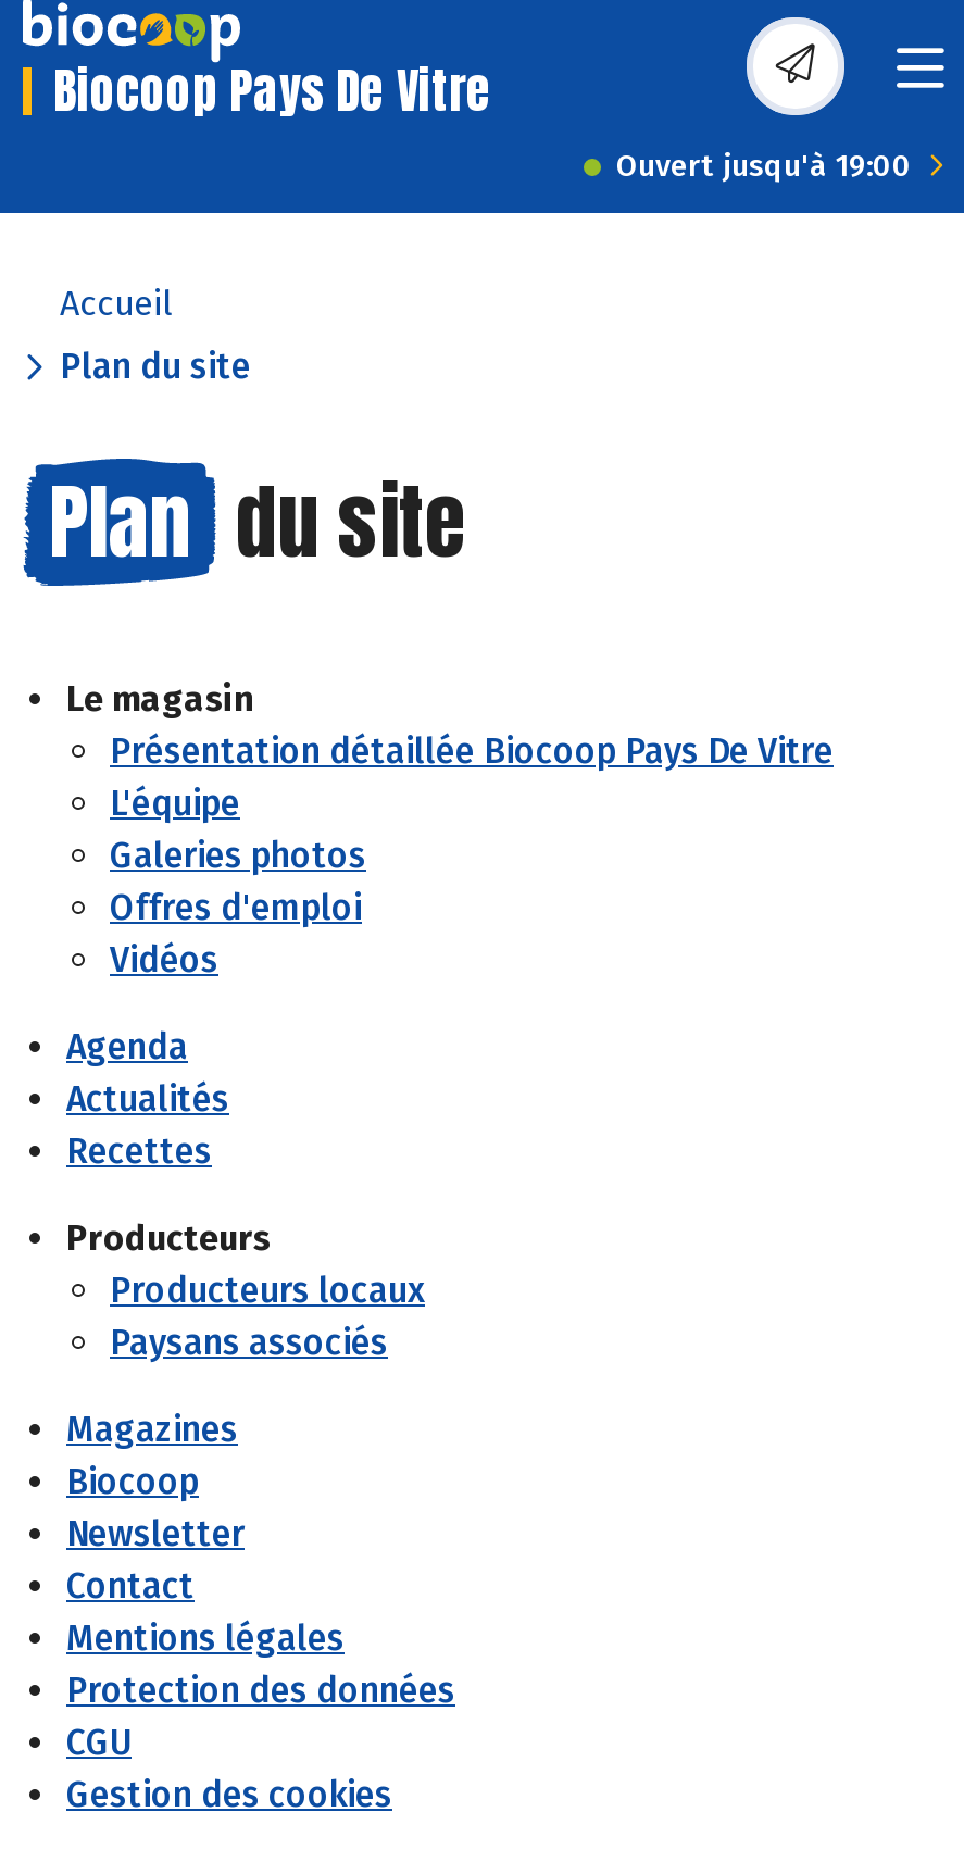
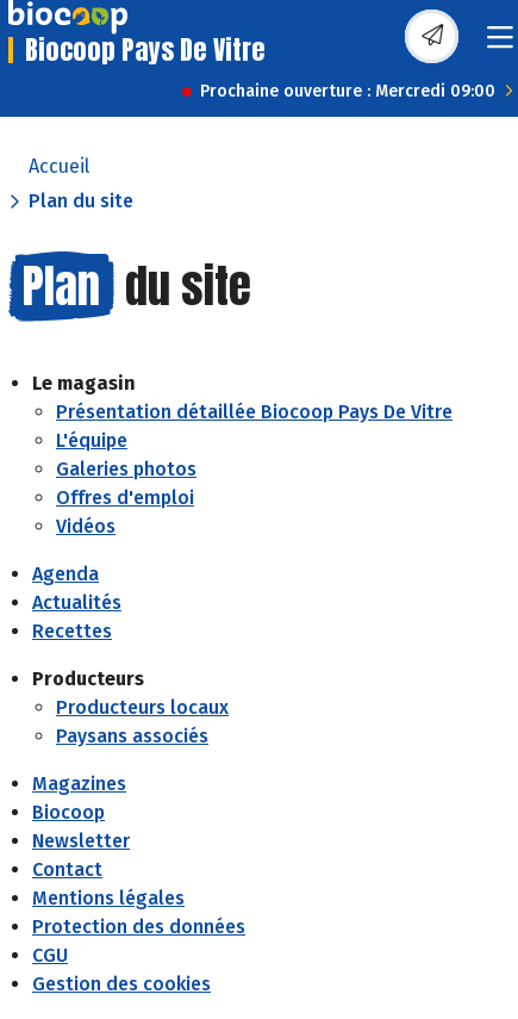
[616,148,912,185] Ouvert jusqu'à 19:00 -> [200,81,495,101] Prochaine ouverture : Mercredi 09:00

